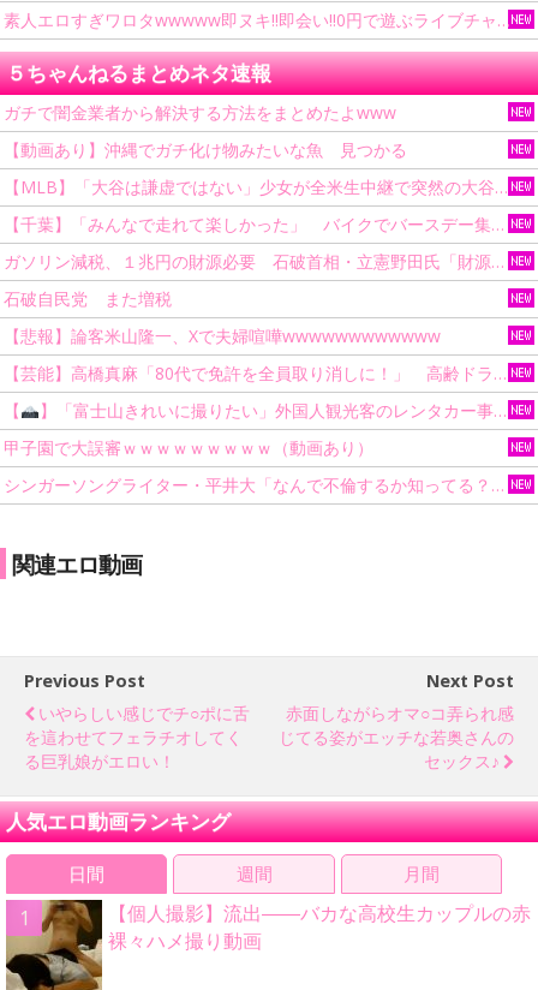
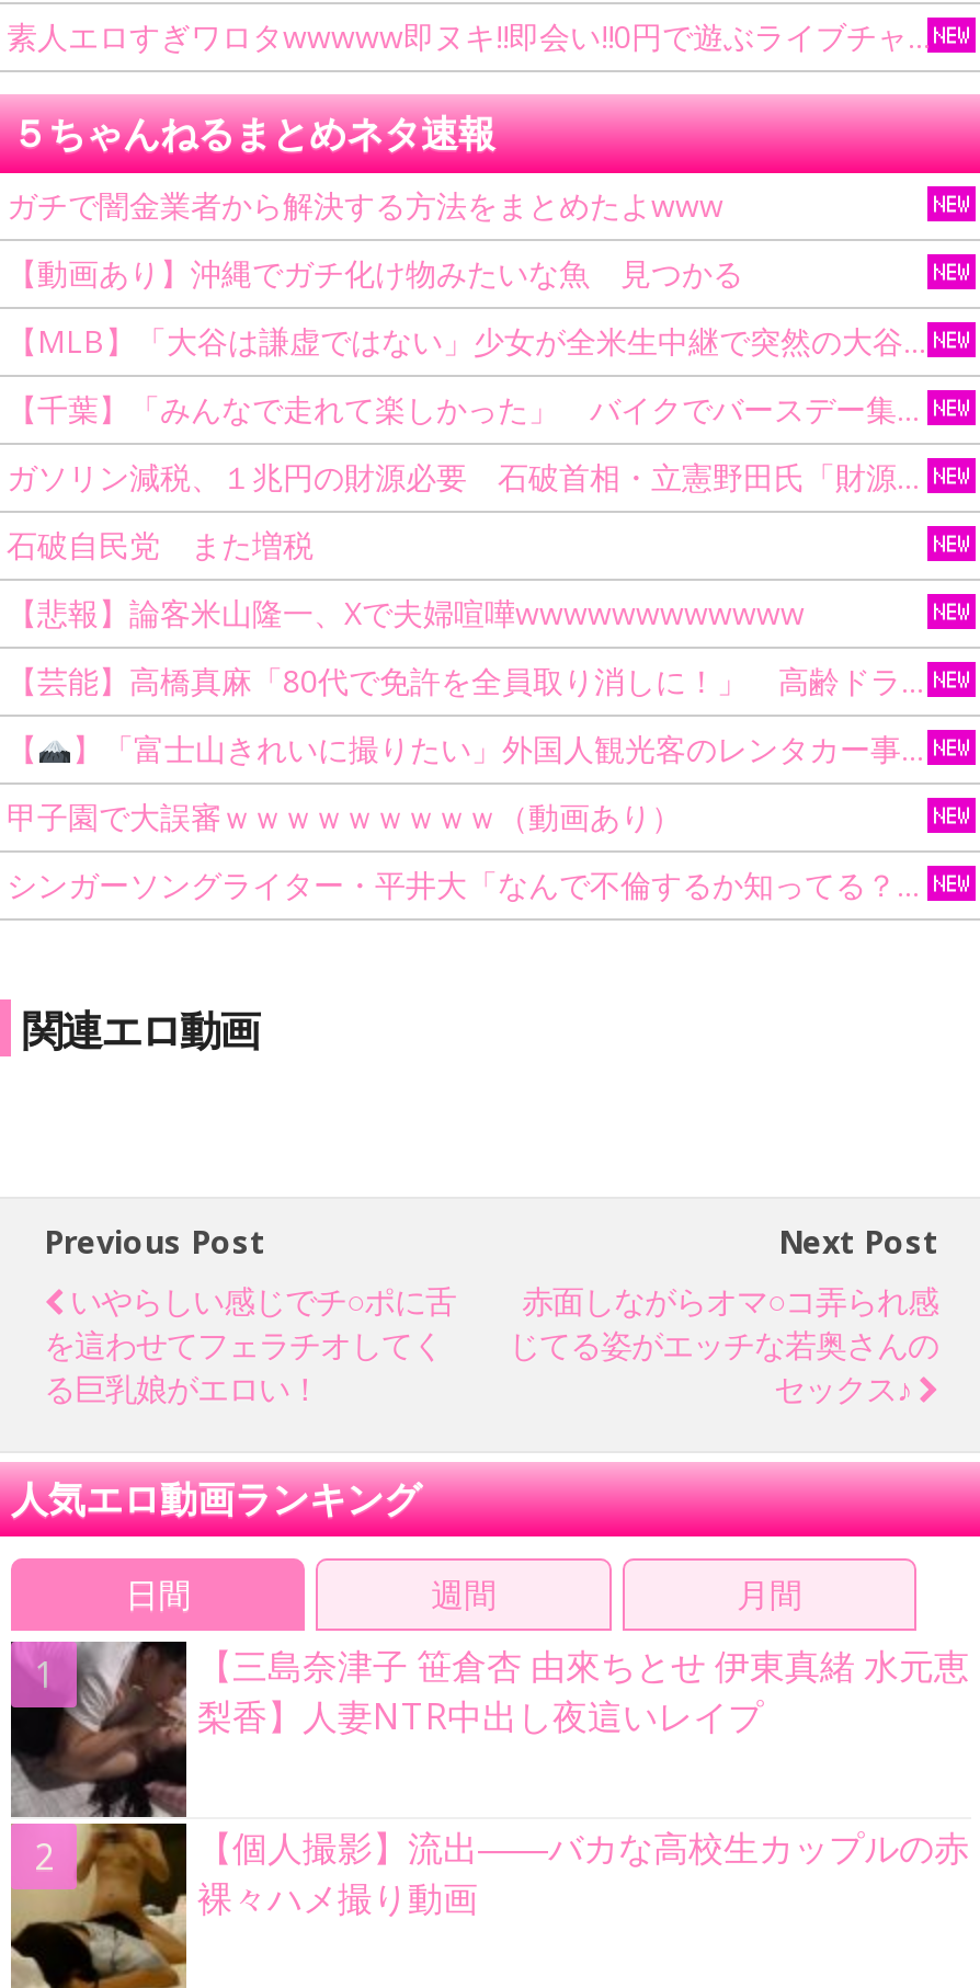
none -> [9,1641,969,1819] [image] | 【三島奈津子 笹倉杏 由來ちとせ 伊東真緒 水元恵 | 梨香】人妻NTR中出し夜這いレイプ

